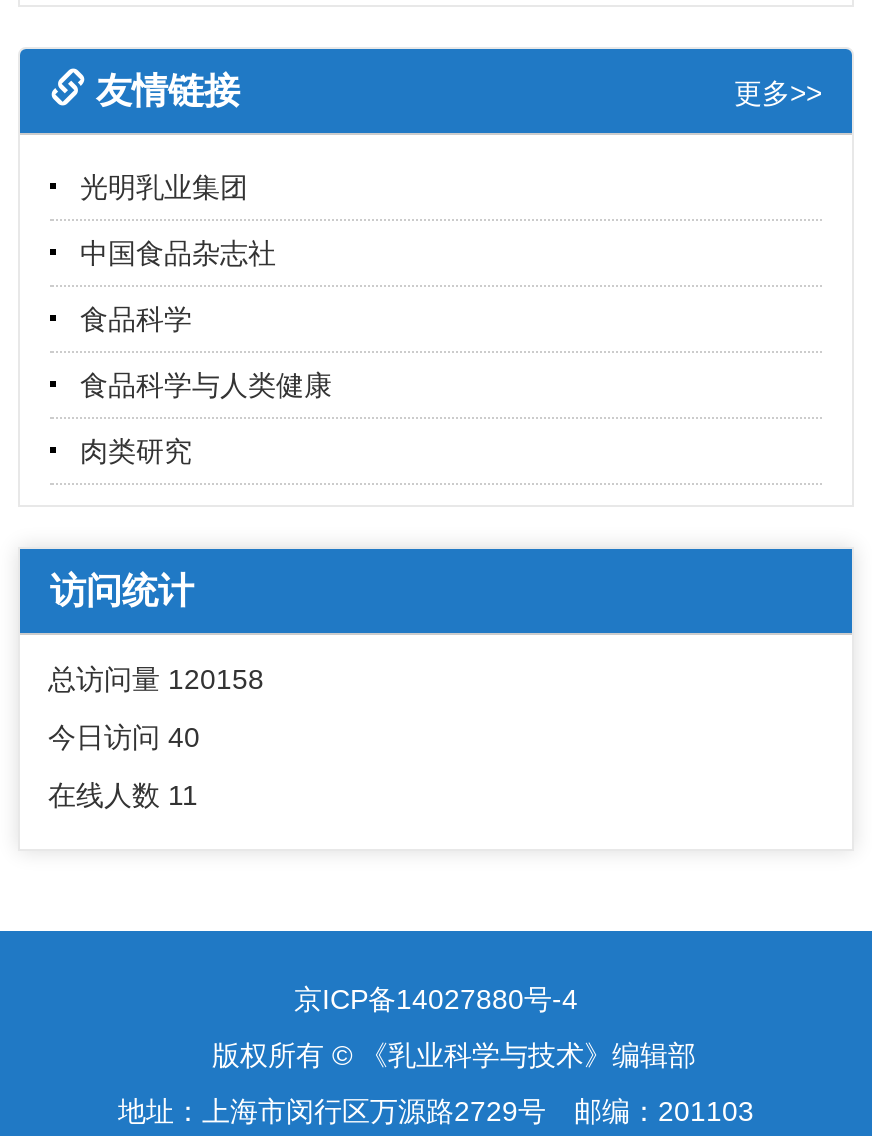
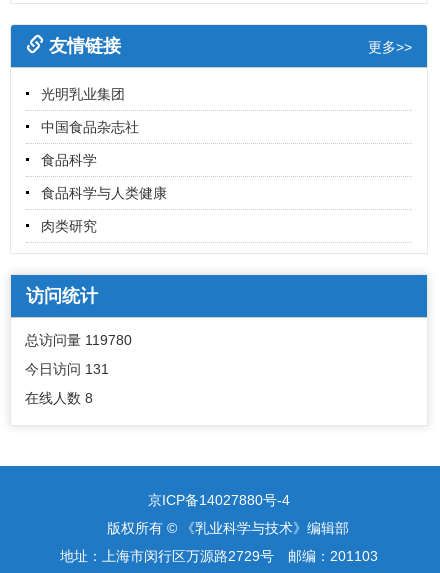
[48,662,264,694] 总访问量120158 -> [25,332,132,348] 总访问量119780
[48,720,200,752] 今日访问40 -> [25,361,109,377] 今日访问131
[48,778,198,810] 在线人数11 -> [25,390,93,406] 在线人数8

